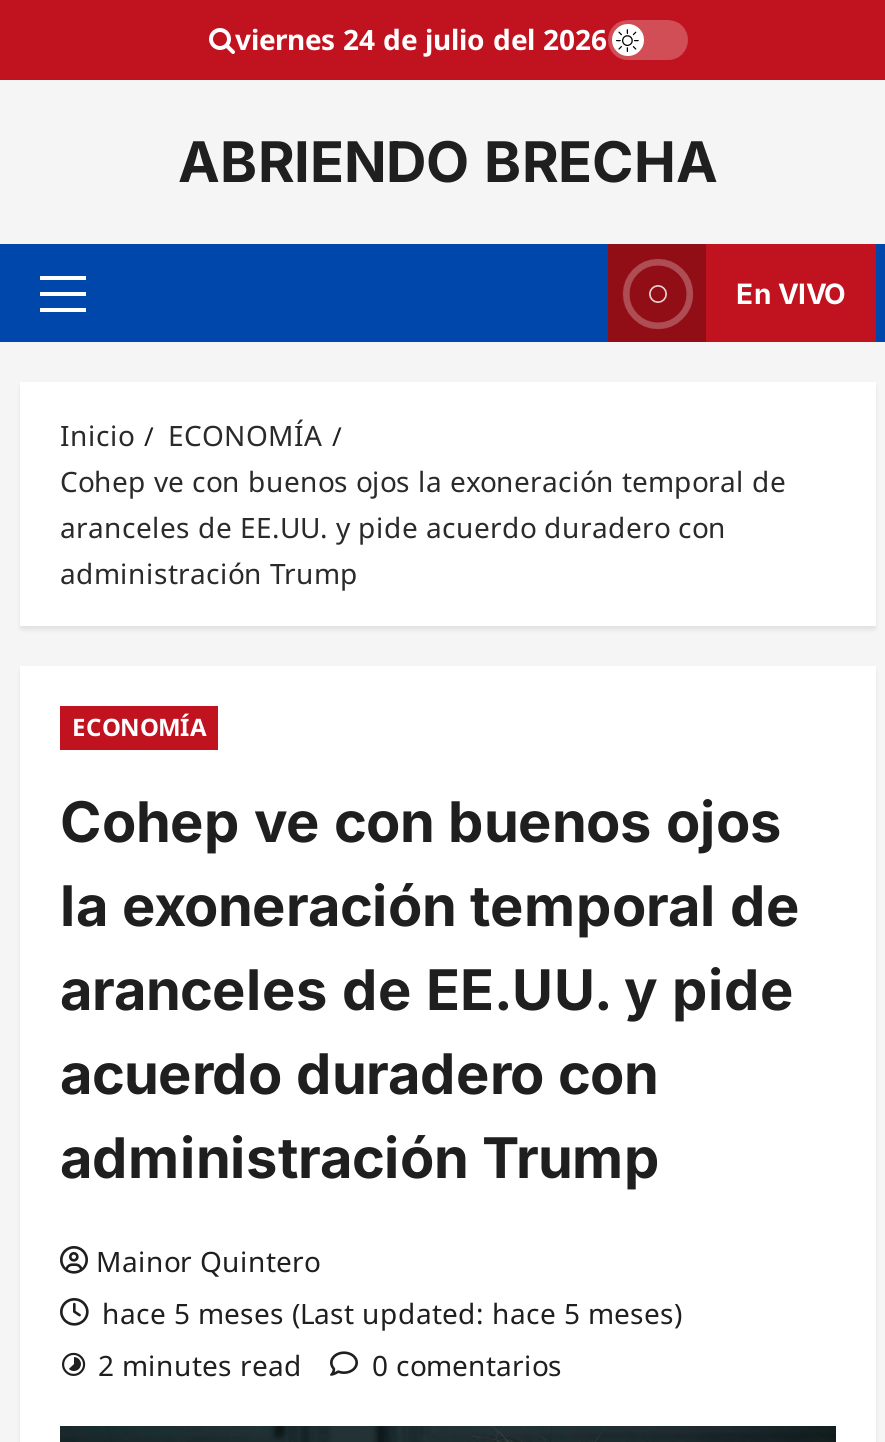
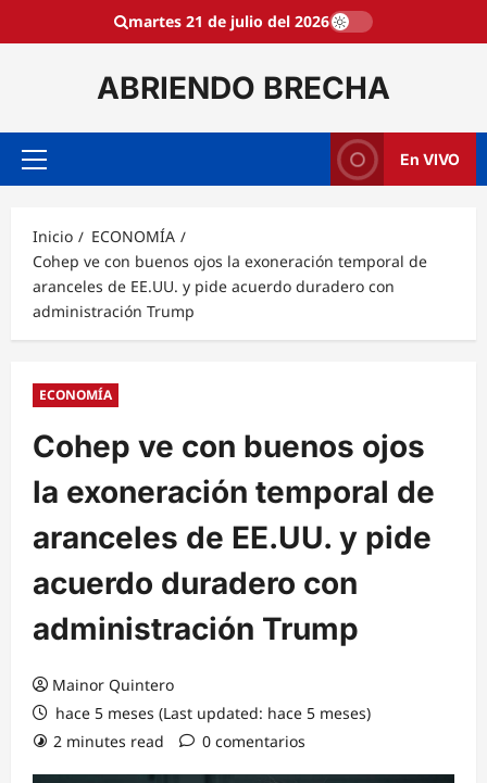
[235,20,607,58] viernes 24 de julio del 2026 -> [128,11,329,31] martes 21 de julio del 2026

